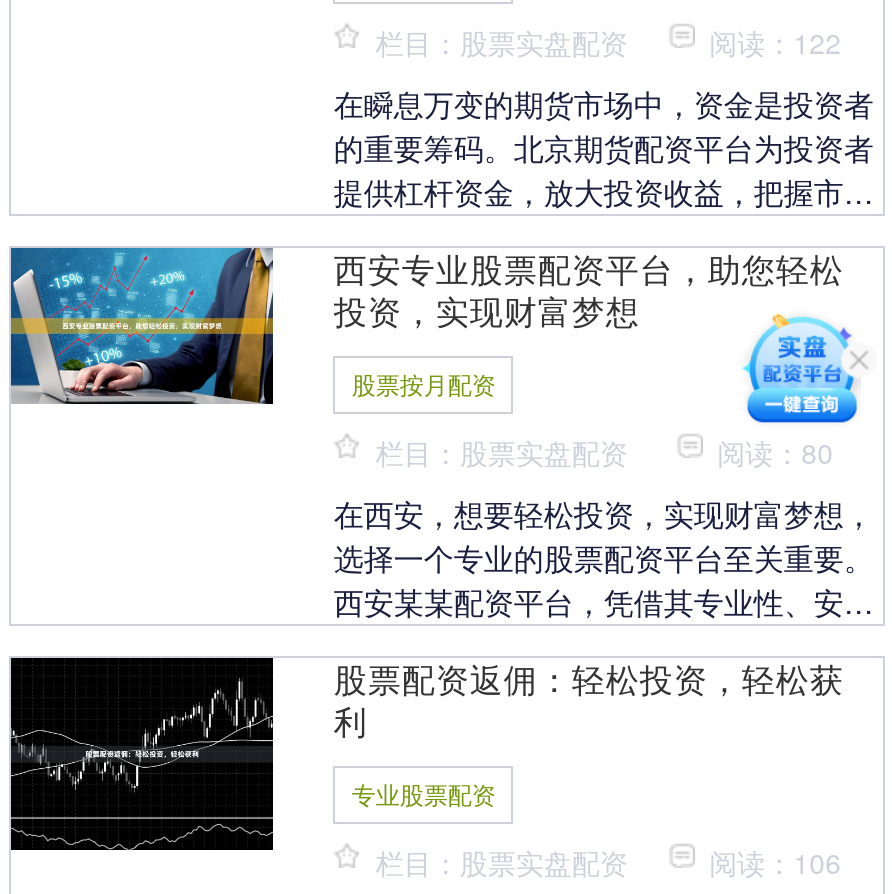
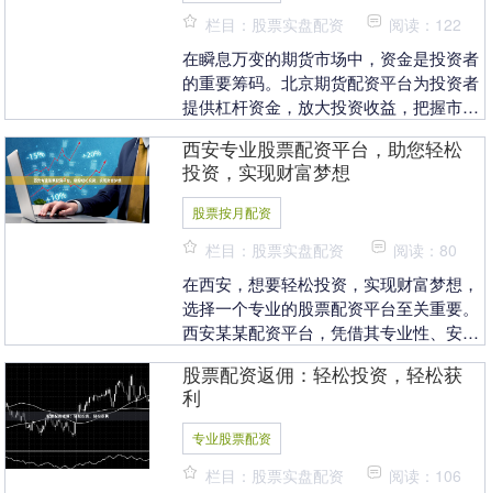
[743,312,865,424] [image] -> none

